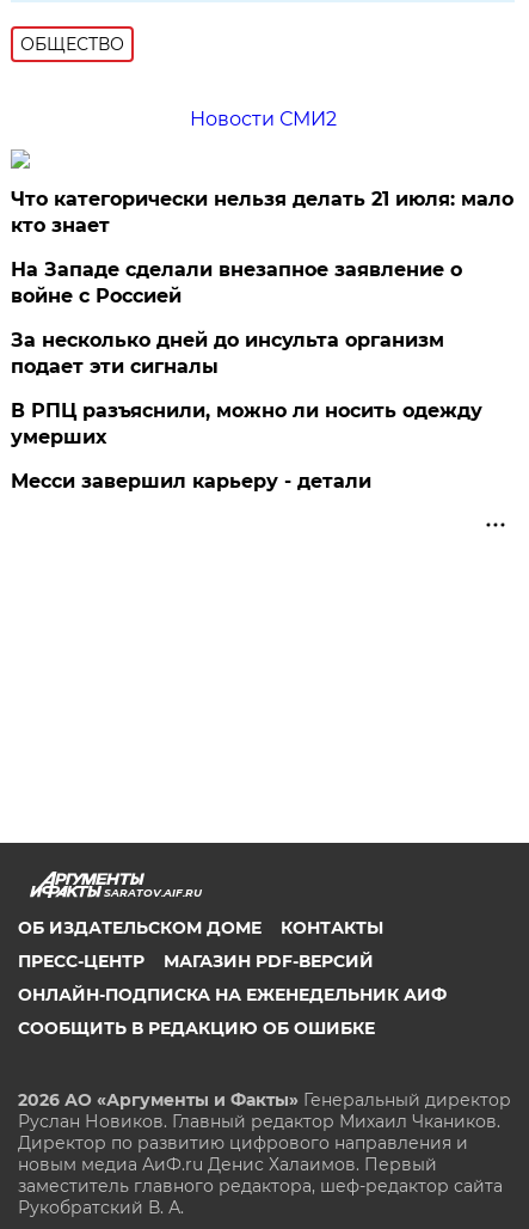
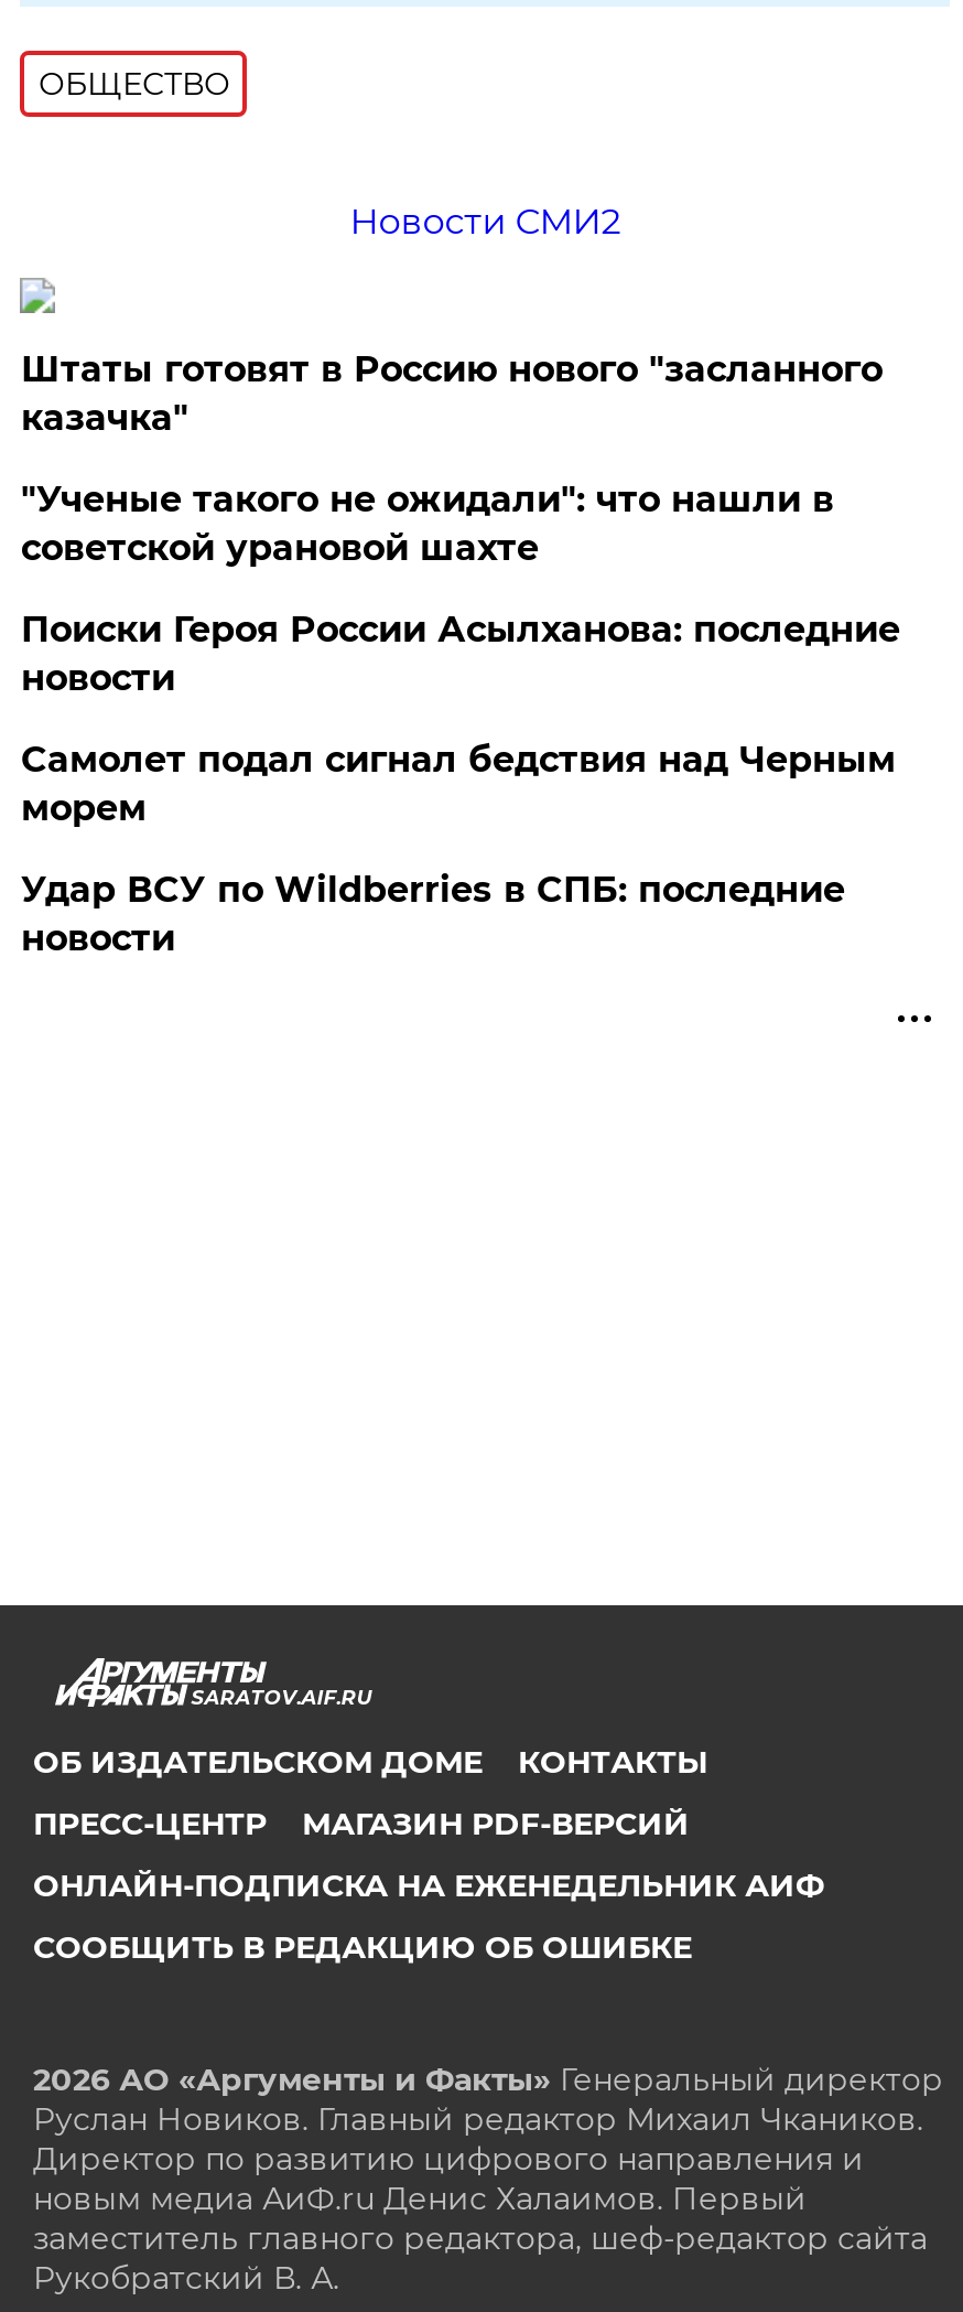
[11,188,514,237] Что категорически нельзя делать 21 июля: мало | кто знает -> [21,349,882,439] Штаты готовят в Россию нового "засланного | казачка"
[11,259,463,308] На Западе сделали внезапное заявление о | войне с Россией -> [21,479,834,570] "Ученые такого не ожидали": что нашли в | советской урановой шахте
[11,329,445,378] За несколько дней до инсульта организм | подает эти сигналы -> [21,609,900,700] Поиски Героя России Асылханова: последние | новости
[11,400,483,449] В РПЦ разъяснили, можно ли носить одежду | умерших -> [21,739,896,830] Самолет подал сигнал бедствия над Черным | морем
[11,470,372,493] Месси завершил карьеру - детали -> [21,869,845,960] Удар ВСУ по Wildberries в СПБ: последние | новости

